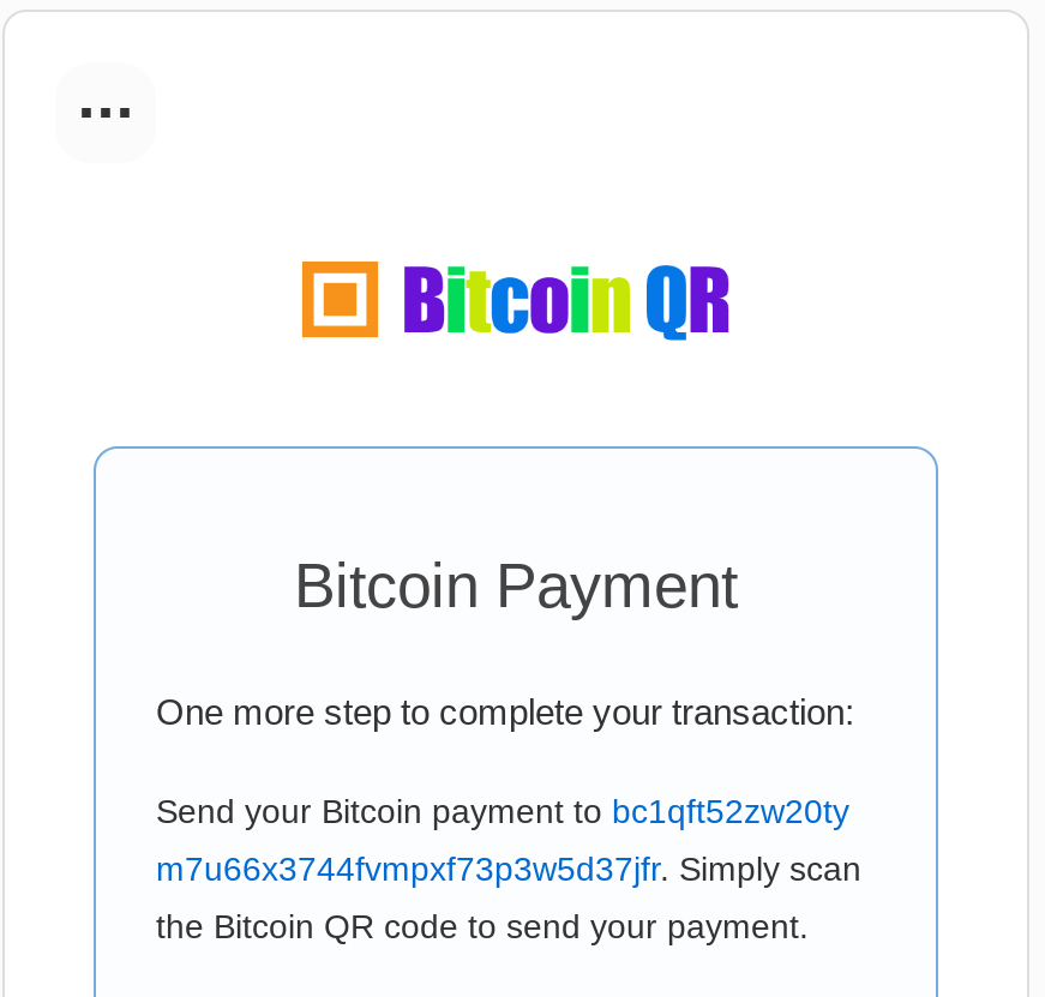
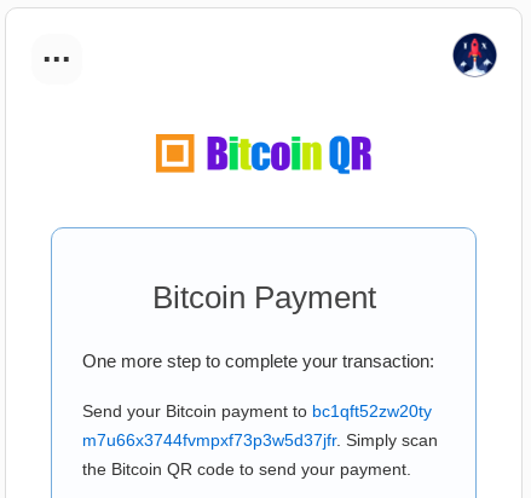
none -> [451,31,498,77] [image]

